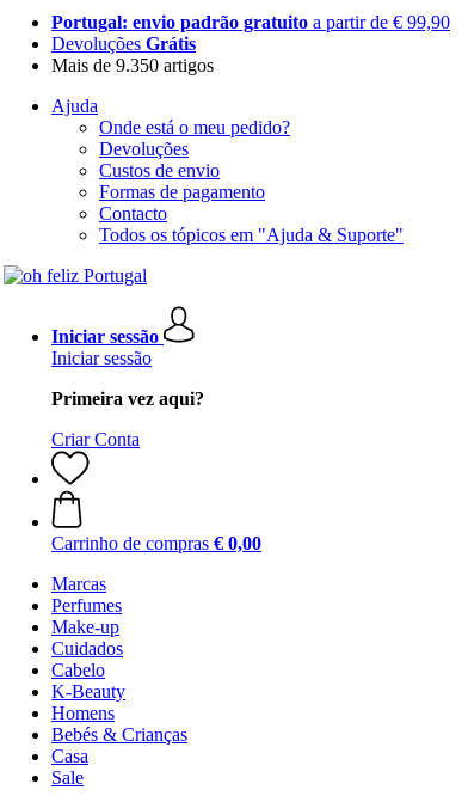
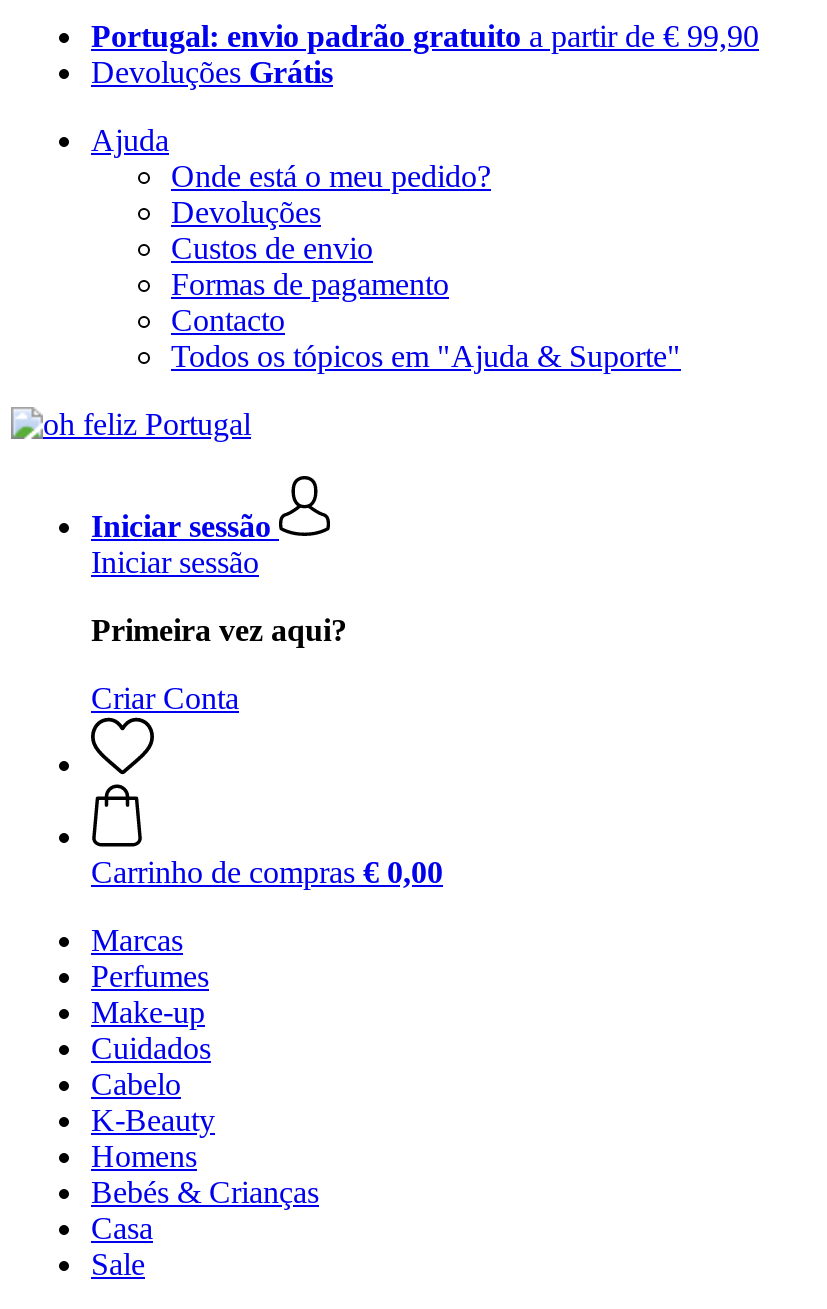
[51,55,214,75] Mais de 9.350 artigos -> none

